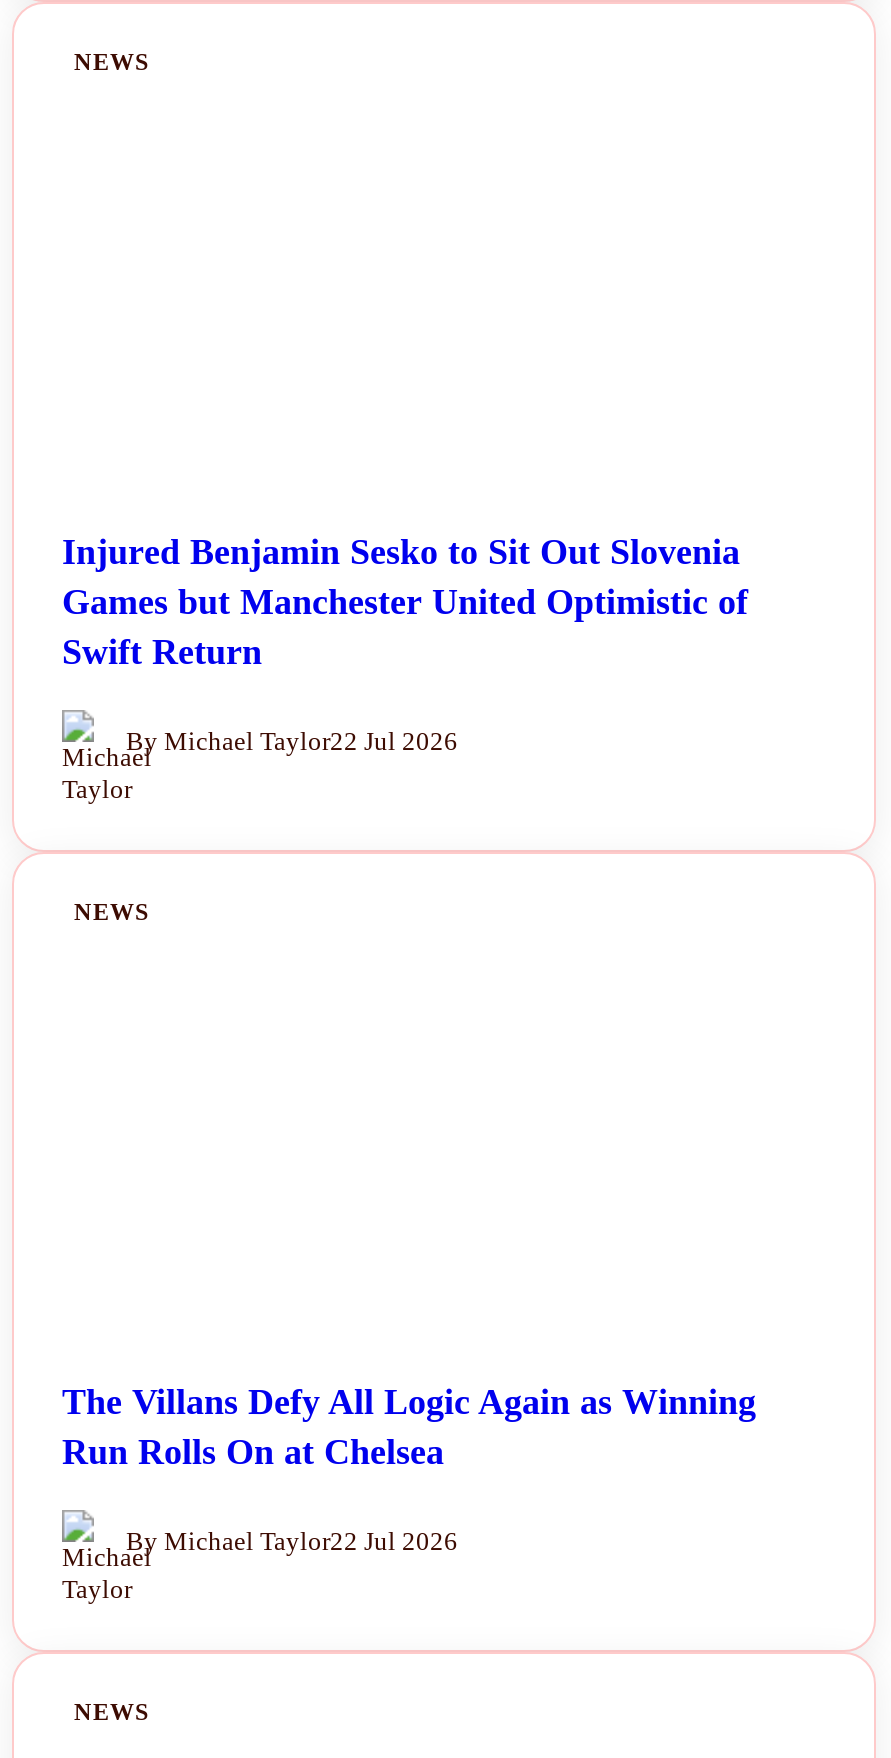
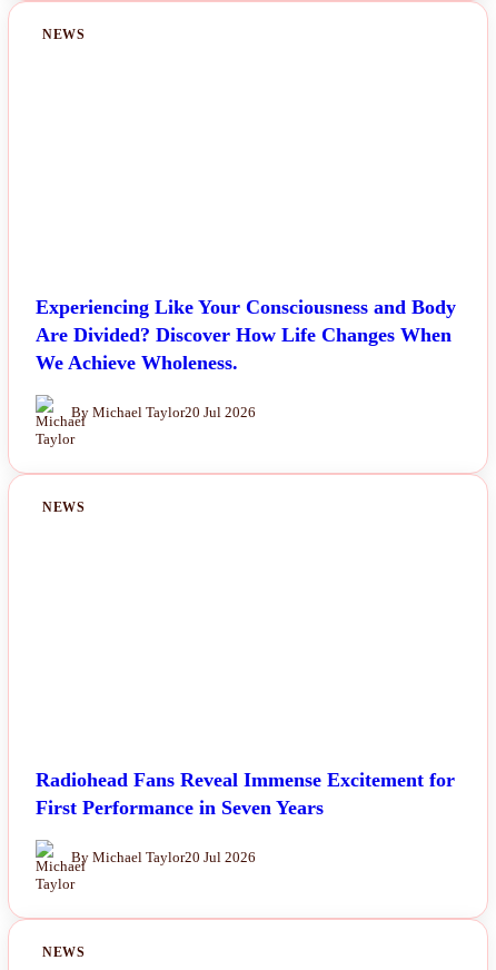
[62,532,748,672] Injured Benjamin Sesko to Sit Out Slovenia | Games but Manchester United Optimistic of | Swift Return -> [36,296,456,374] Experiencing Like Your Consciousness and Body | Are Divided? Discover How Life Changes When | We Achieve Wholeness.
[126,726,458,756] By Michael Taylor22 Jul 2026 -> [71,404,256,421] By Michael Taylor20 Jul 2026
[62,1382,756,1472] The Villans Defy All Logic Again as Winning | Run Rolls On at Chelsea -> [36,769,455,819] Radiohead Fans Reveal Immense Excitement for | First Performance in Seven Years
[126,1526,458,1556] By Michael Taylor22 Jul 2026 -> [71,849,256,866] By Michael Taylor20 Jul 2026

